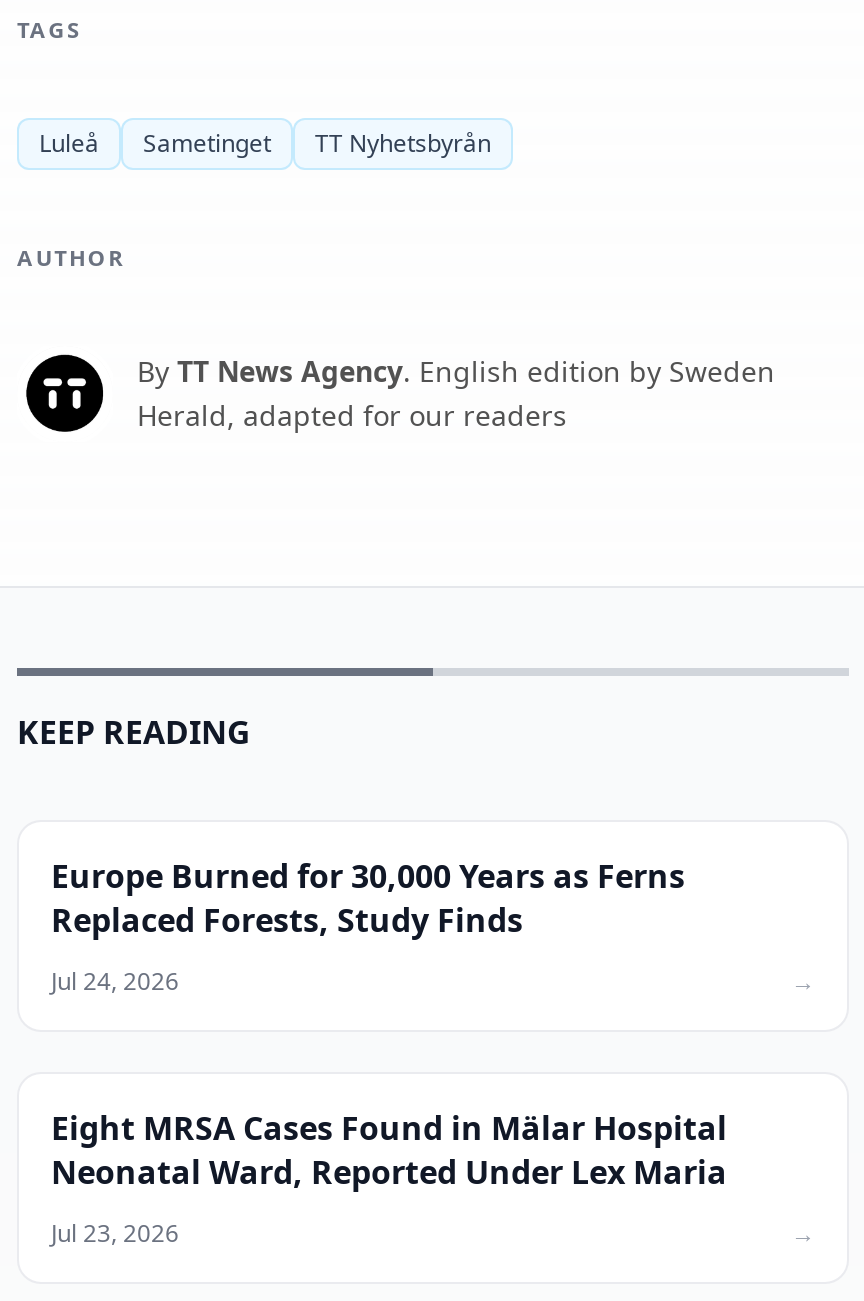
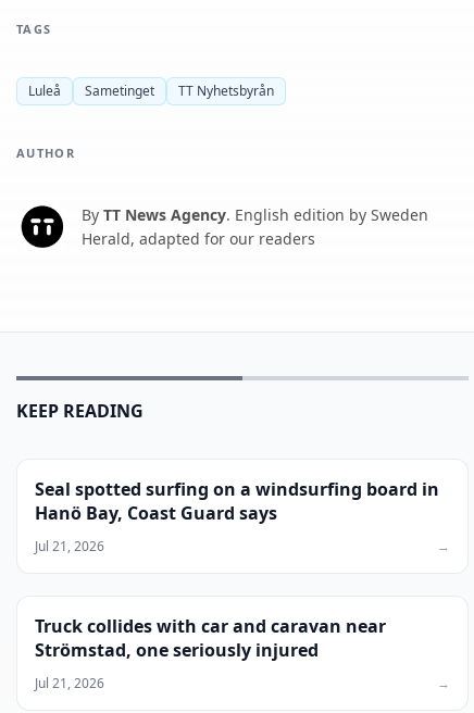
[51,854,685,942] Europe Burned for 30,000 Years as Ferns | Replaced Forests, Study Finds -> [35,477,439,525] Seal spotted surfing on a windsurfing board in | Hanö Bay, Coast Guard says
[51,964,179,998] Jul 24, 2026 -> [35,537,104,555] Jul 21, 2026
[51,1106,727,1194] Eight MRSA Cases Found in Mälar Hospital | Neonatal Ward, Reported Under Lex Maria -> [35,614,386,662] Truck collides with car and caravan near | Strömstad, one seriously injured
[51,1216,179,1250] Jul 23, 2026 -> [35,674,104,692] Jul 21, 2026

